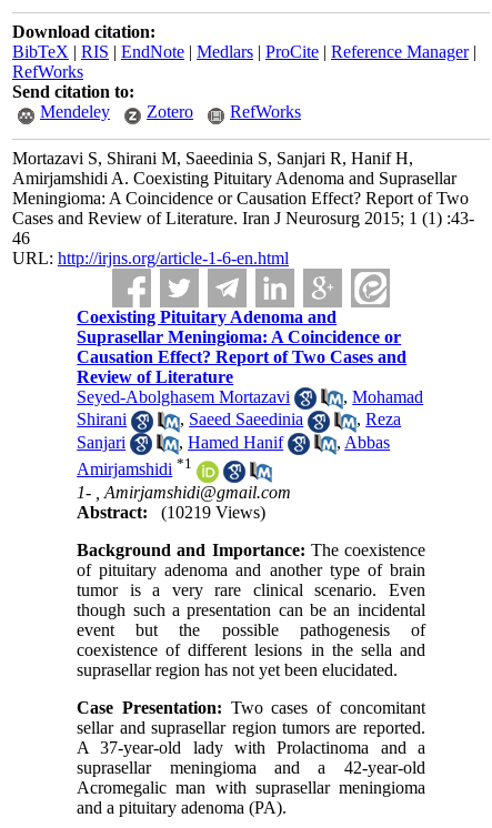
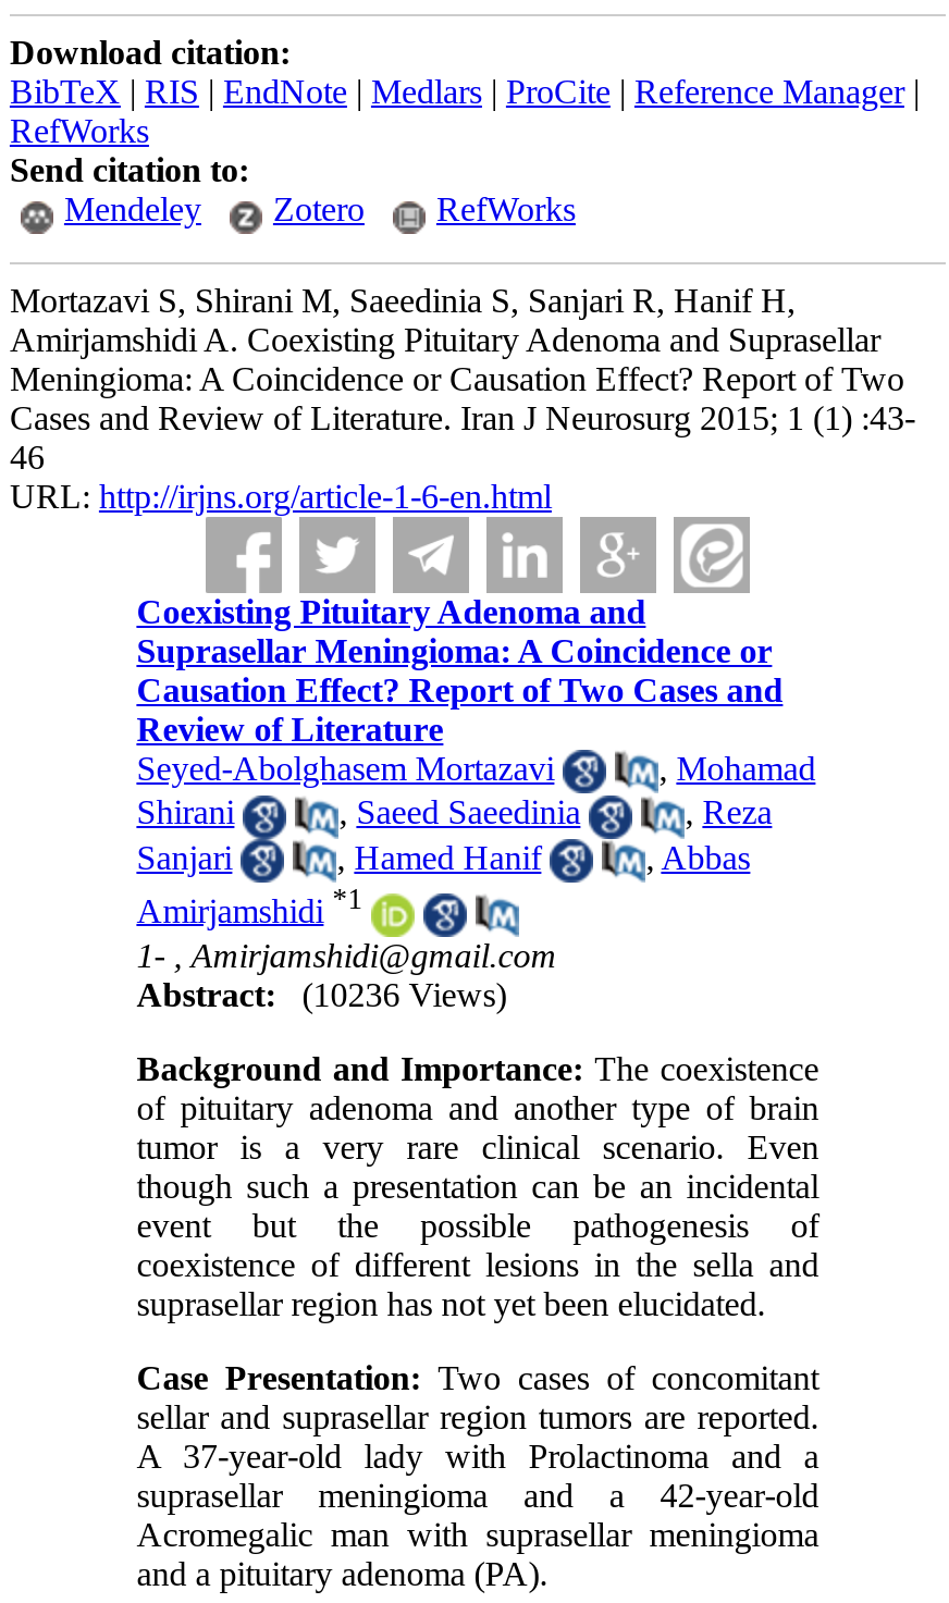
[77,502,266,521] Abstract: (10219 Views) -> [136,975,506,1012] Abstract: (10236 Views)

